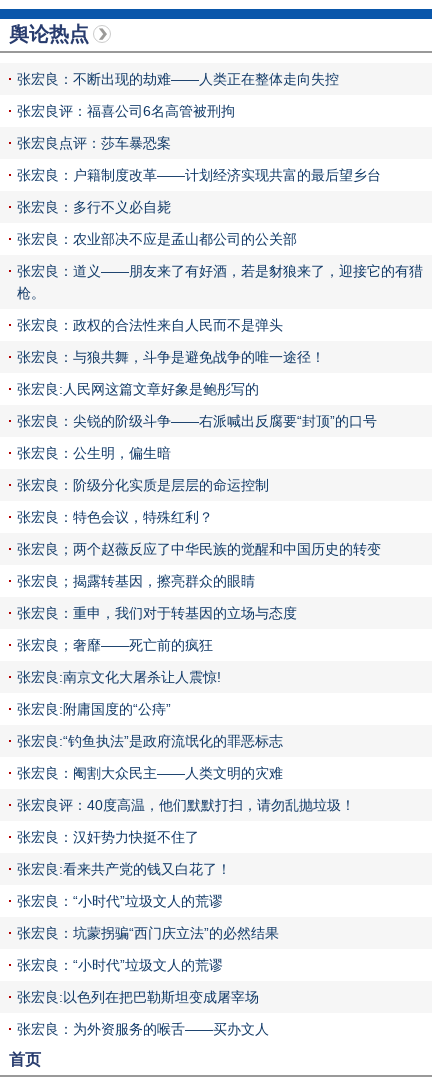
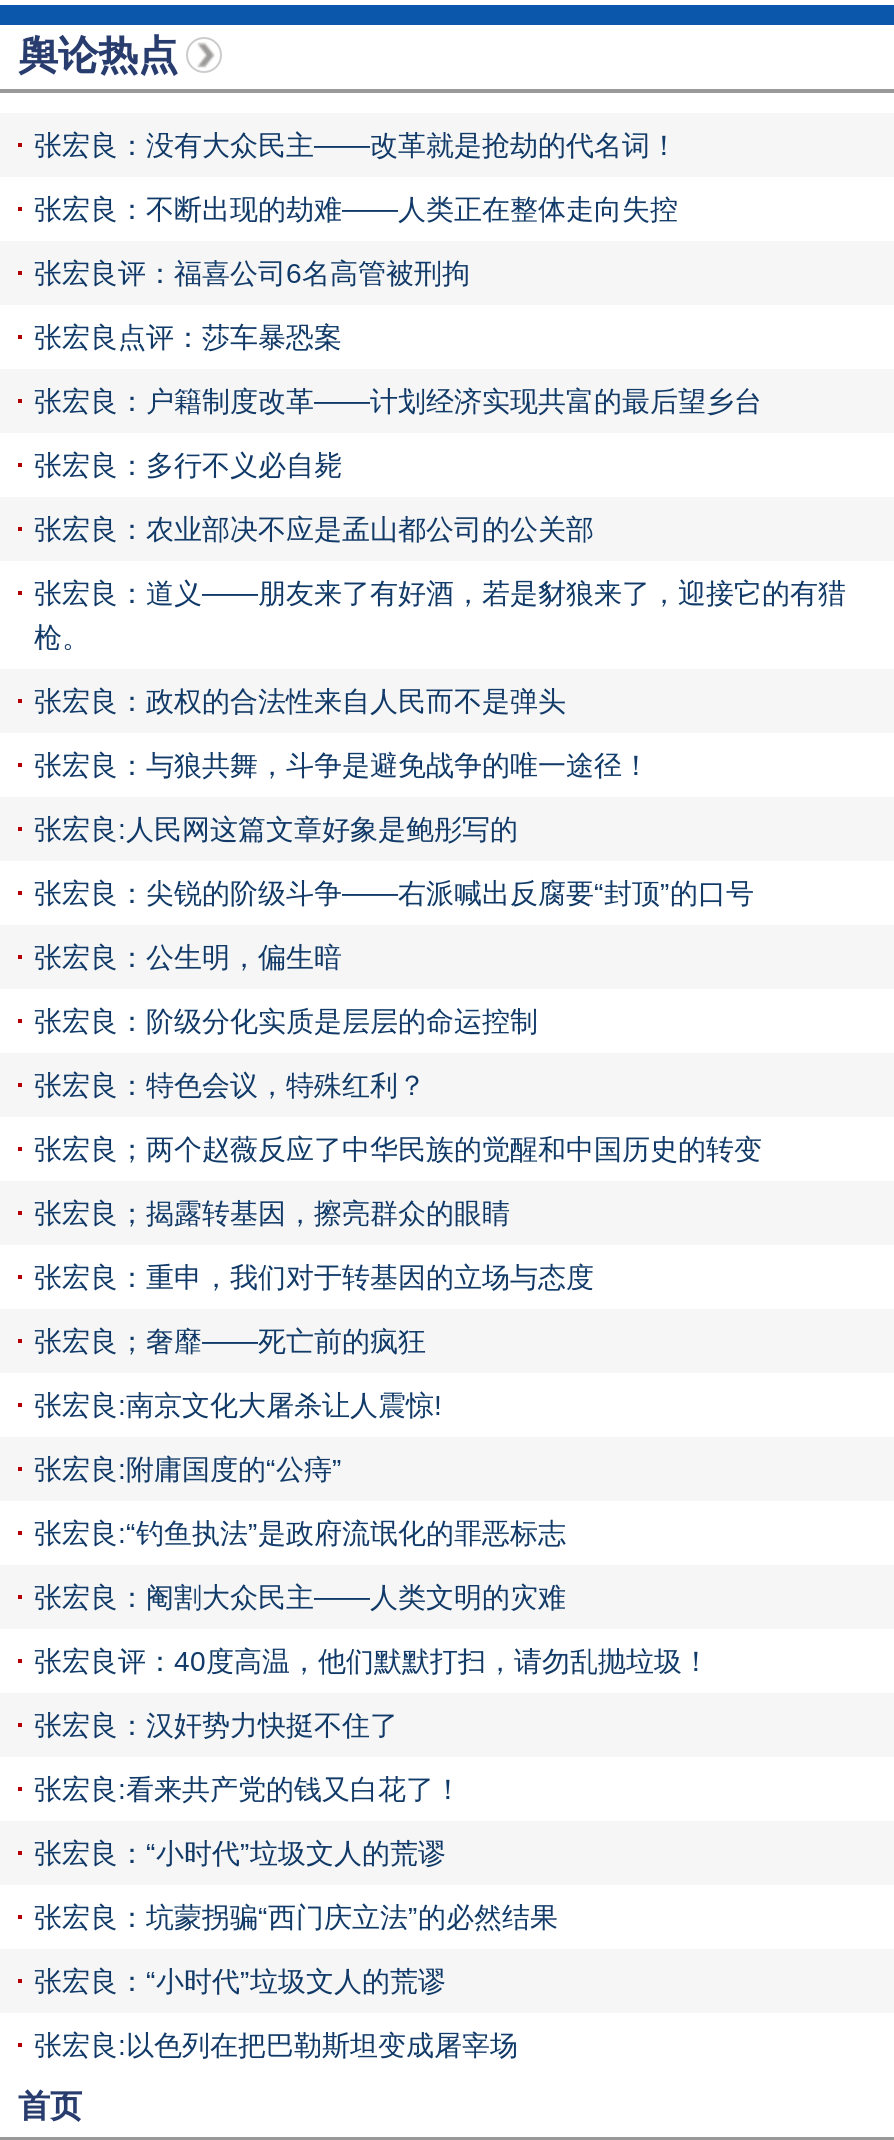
none -> [34,129,678,161] 张宏良：没有大众民主——改革就是抢劫的代名词！
moved [17,71,423,1005] -> [34,193,846,2061]: 张宏良：不断出现的劫难——人类正在整体走向失控 | 张宏良评：福喜公司6名高管被刑拘 | 张宏良点评：莎车暴恐案 | ... | 张宏良：“小时代”垃圾文人的荒谬 | 张宏良:以色列在把巴勒斯坦变成屠宰场
[17,1021,269,1037] 张宏良：为外资服务的喉舌——买办文人 -> none

